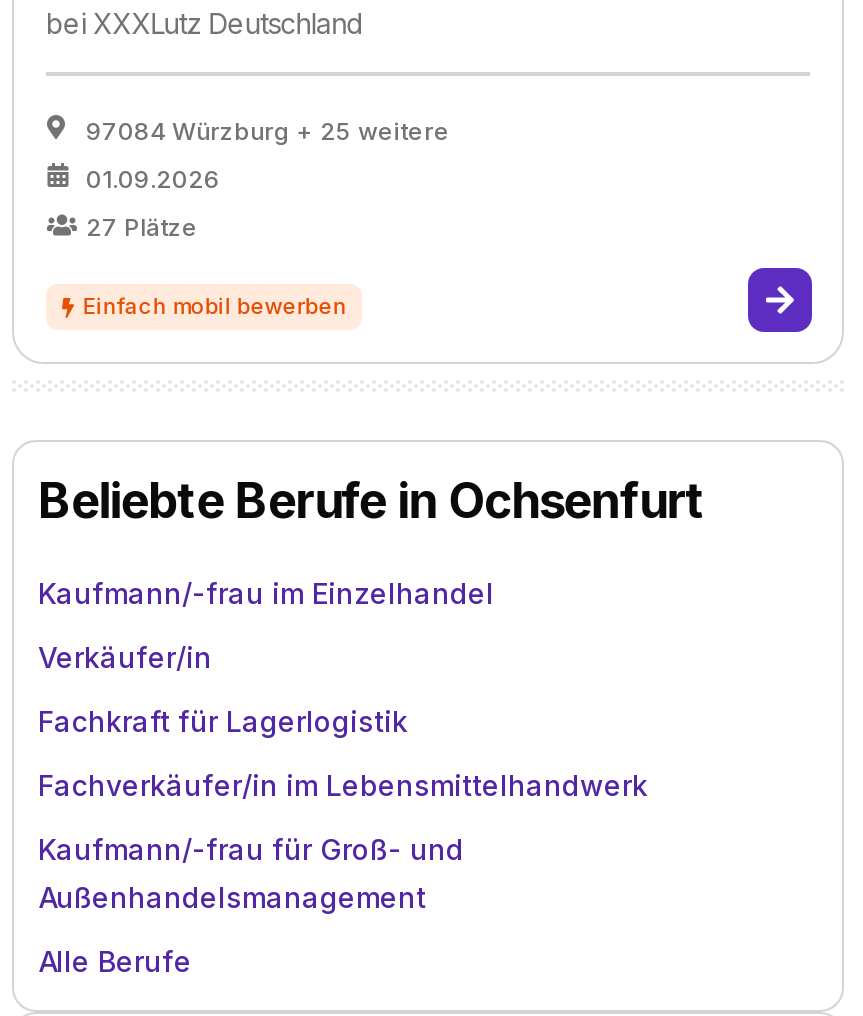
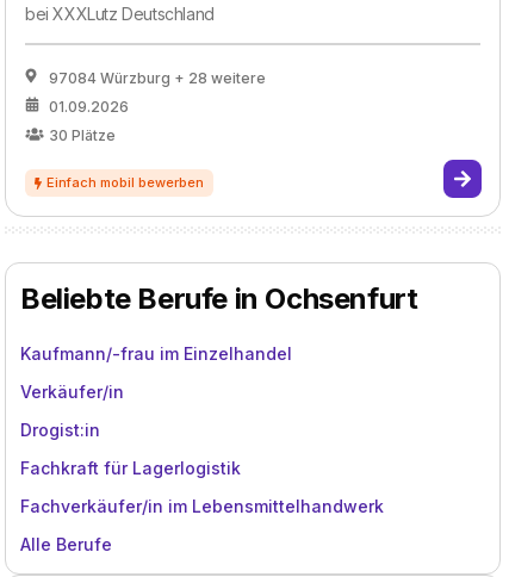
[86,116,450,146] 97084 Würzburg + 25 weitere -> [49,69,266,87] 97084 Würzburg + 28 weitere
[86,212,198,242] 27 Plätze -> [49,126,116,144] 30 Plätze
none -> [20,420,100,440] Drogist:in
moved [38,704,648,802] -> [20,458,384,516]: Fachkraft für Lagerlogistik | Fachverkäufer/in im Lebensmittelhandwerk
[38,832,464,914] Kaufmann/-frau für Groß- und | Außenhandelsmanagement -> none

